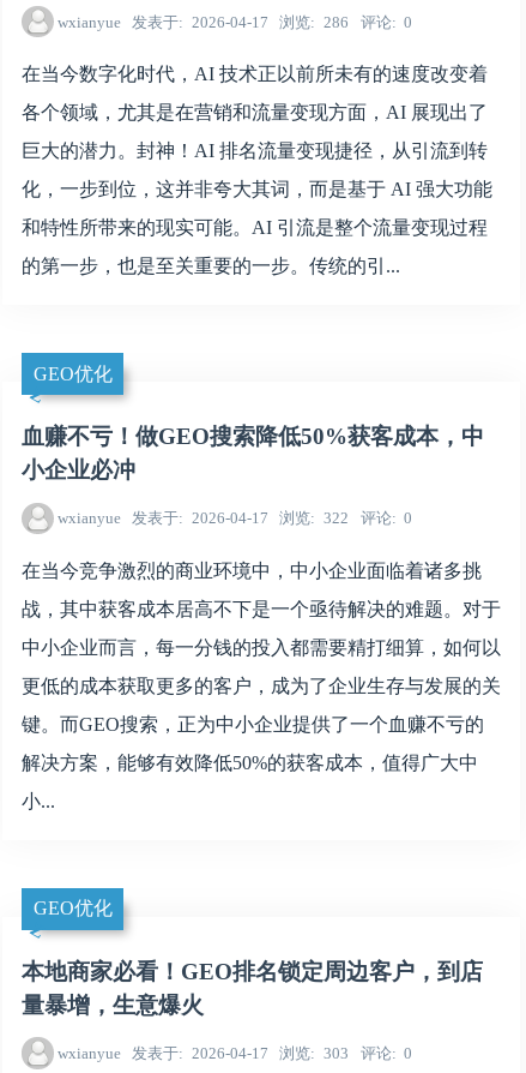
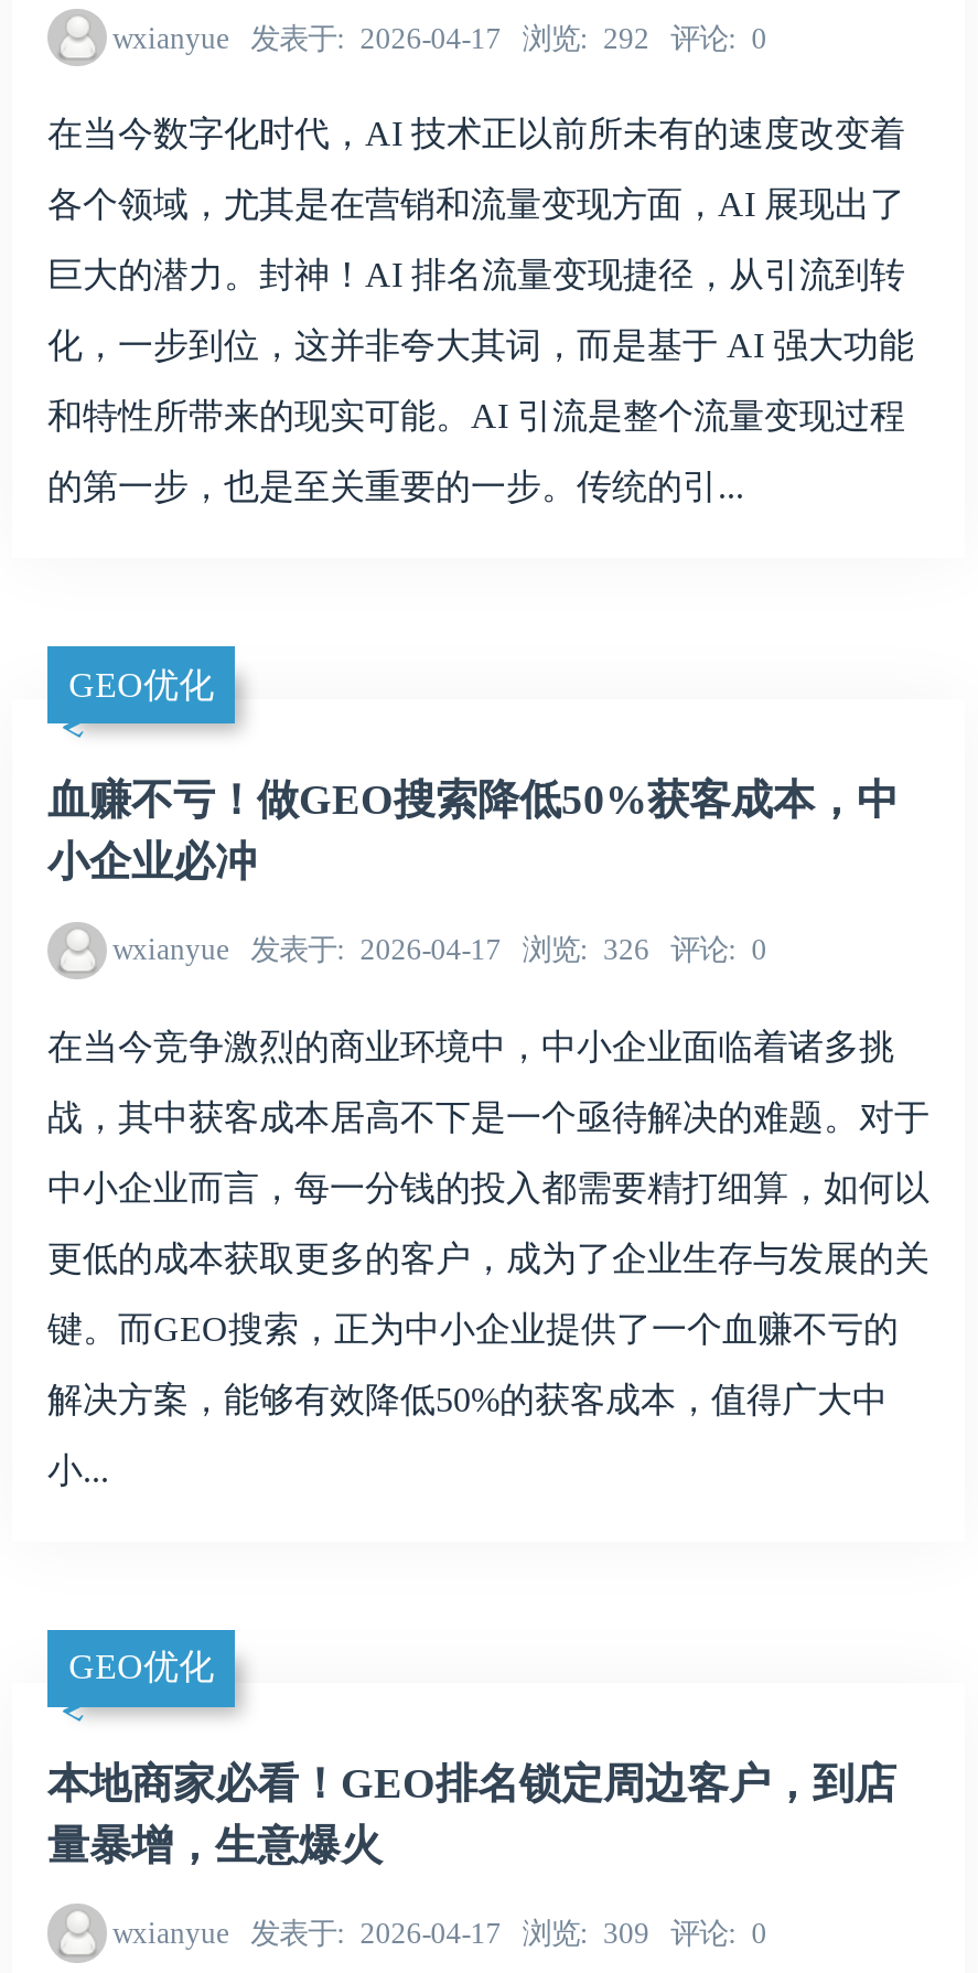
[57,13,413,31] wxianyue 发表于 2026-04-17 浏览 286 评论 0 -> [112,21,767,54] wxianyue 发表于 2026-04-17 浏览 292 评论 0
[57,509,413,527] wxianyue 发表于 2026-04-17 浏览 322 评论 0 -> [112,934,767,967] wxianyue 发表于 2026-04-17 浏览 326 评论 0
[57,1044,413,1062] wxianyue 发表于 2026-04-17 浏览 303 评论 0 -> [112,1917,767,1950] wxianyue 发表于 2026-04-17 浏览 309 评论 0

